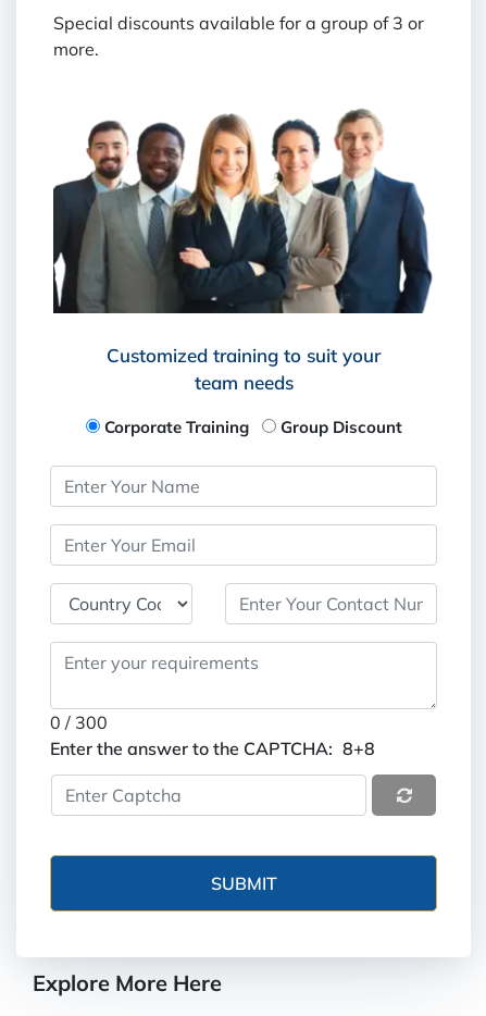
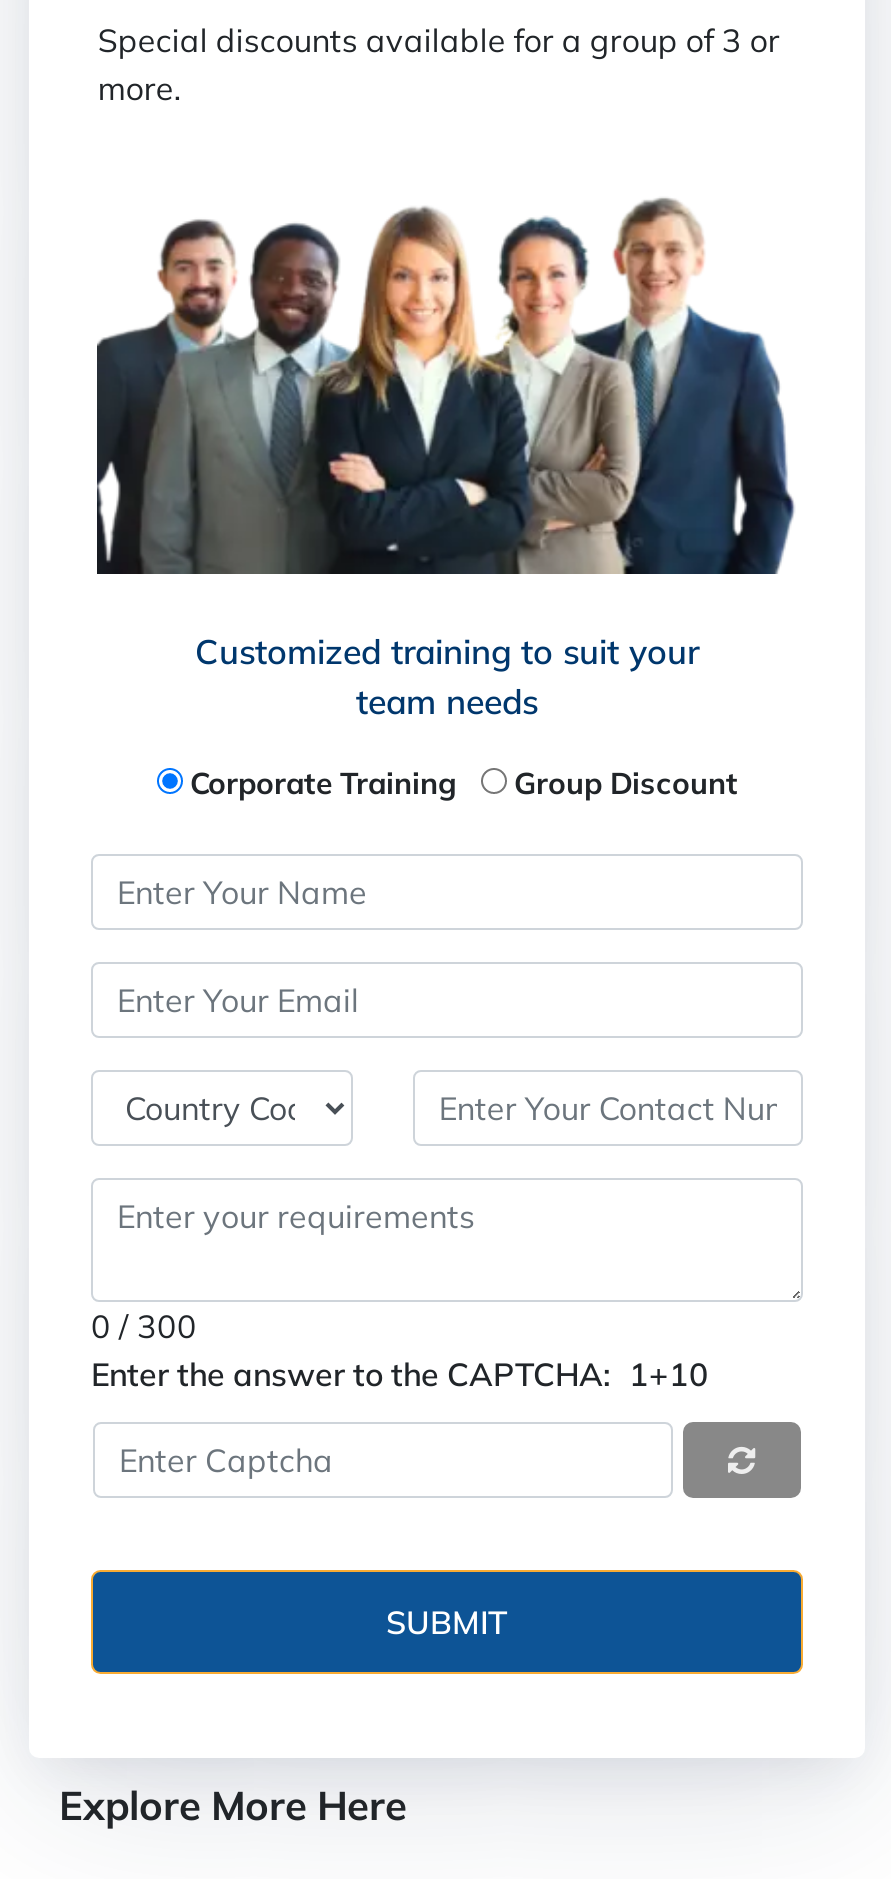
[50,738,375,760] Enter the answer to the CAPTCHA: 8+8 -> [91,1355,709,1395] Enter the answer to the CAPTCHA: 1+10

